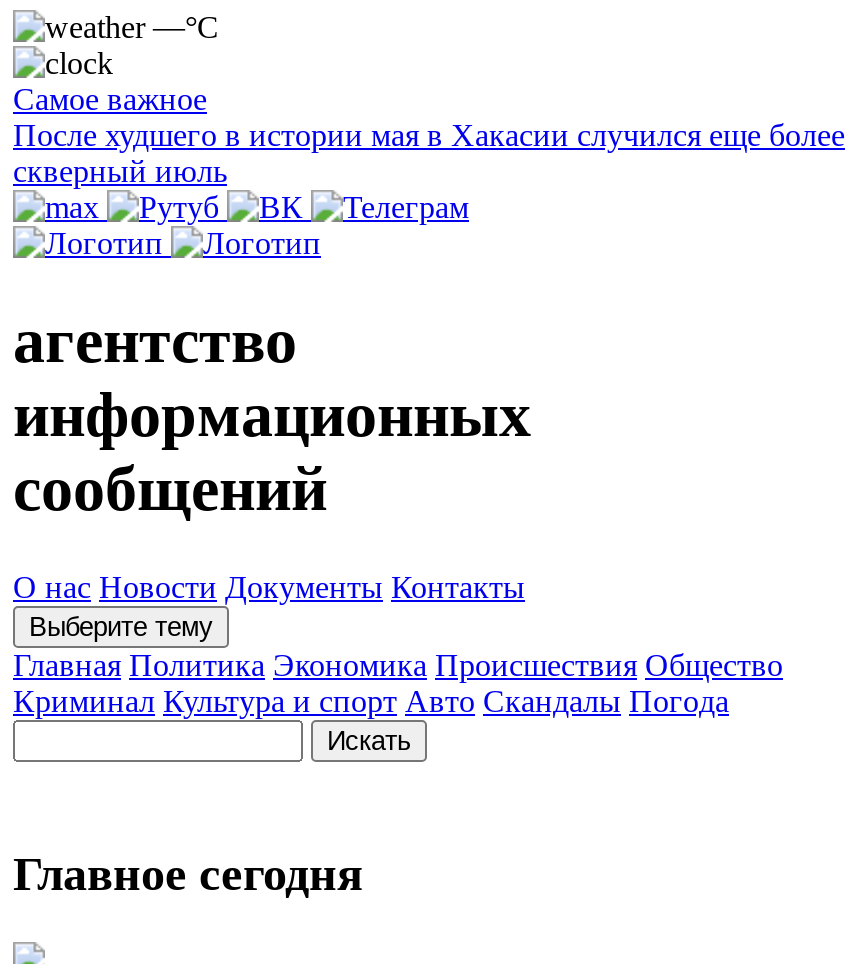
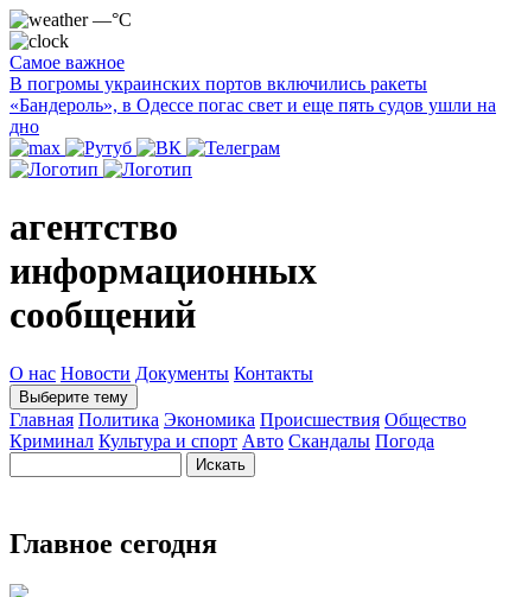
[13,118,845,188] После худшего в истории мая в Хакасии случился еще более | скверный июль -> [9,74,496,136] В погромы украинских портов включились ракеты | «Бандероль», в Одессе погас свет и еще пять судов ушли на | дно

